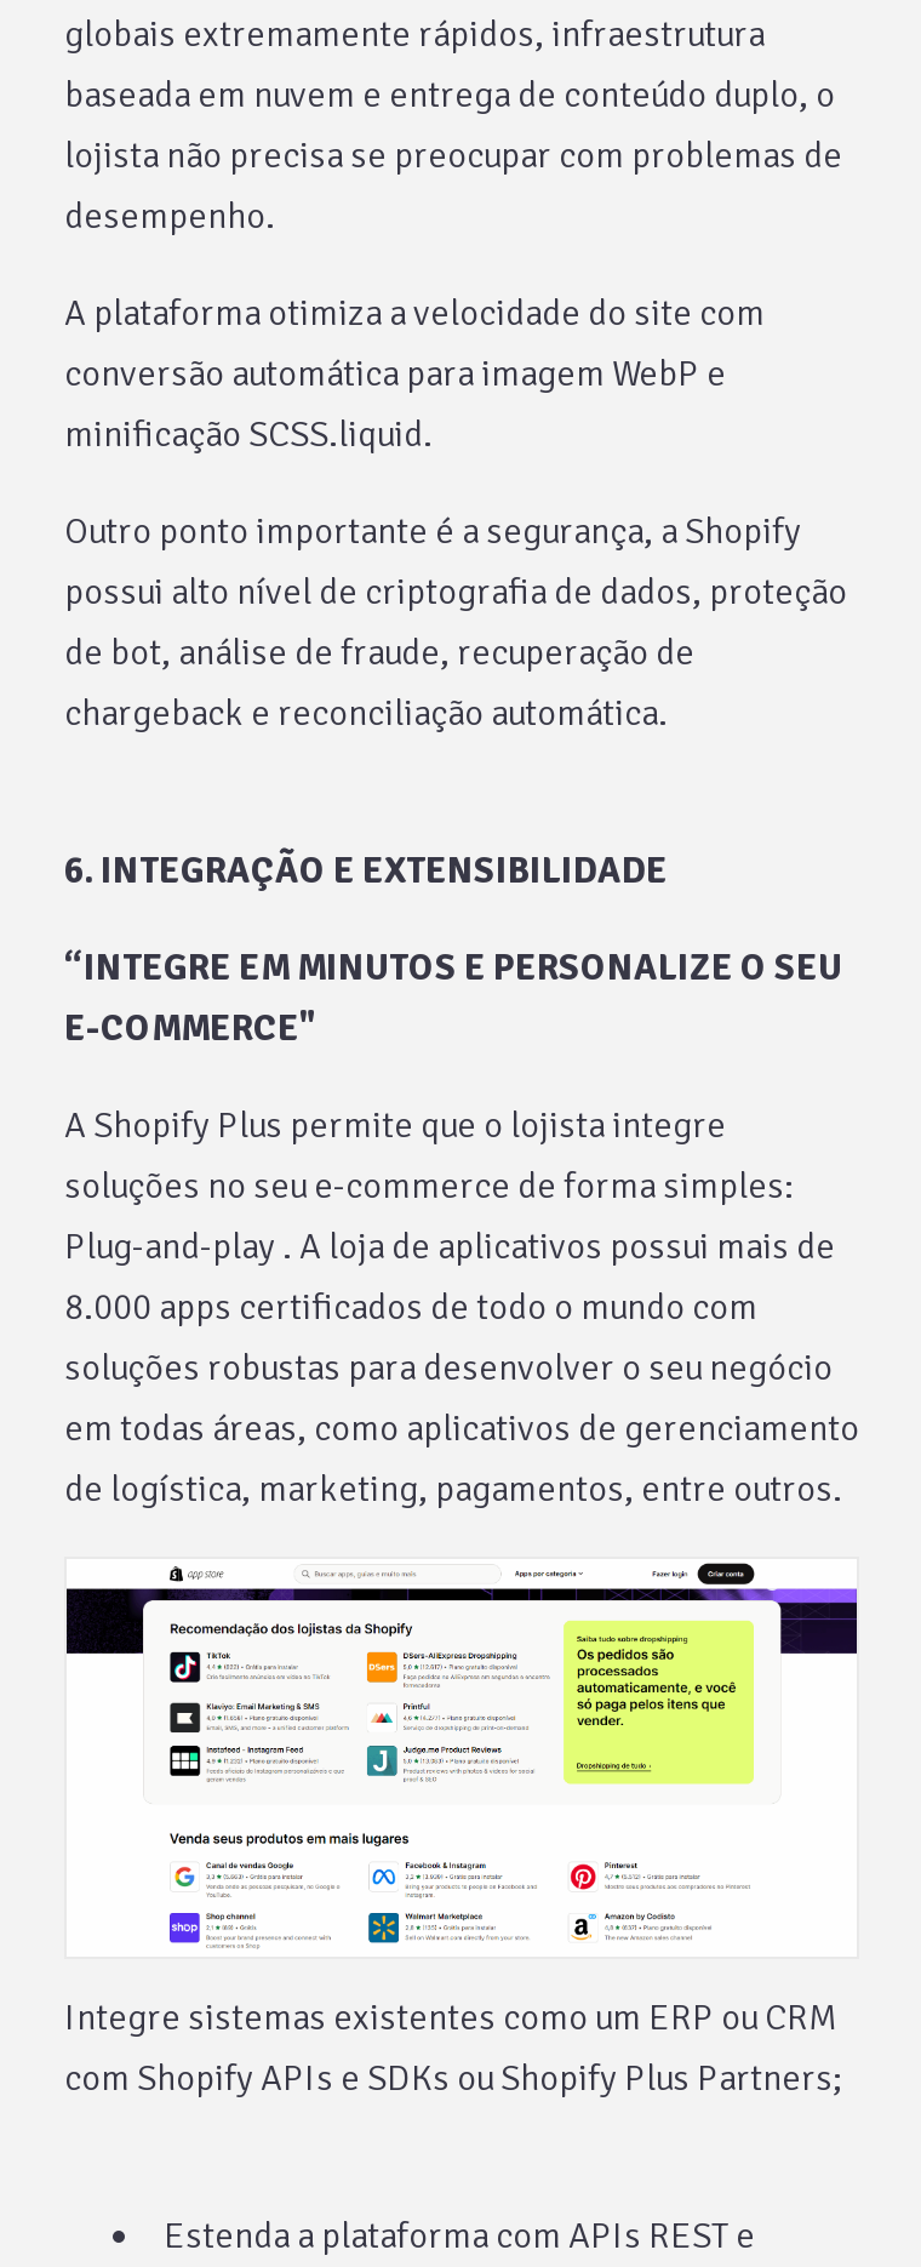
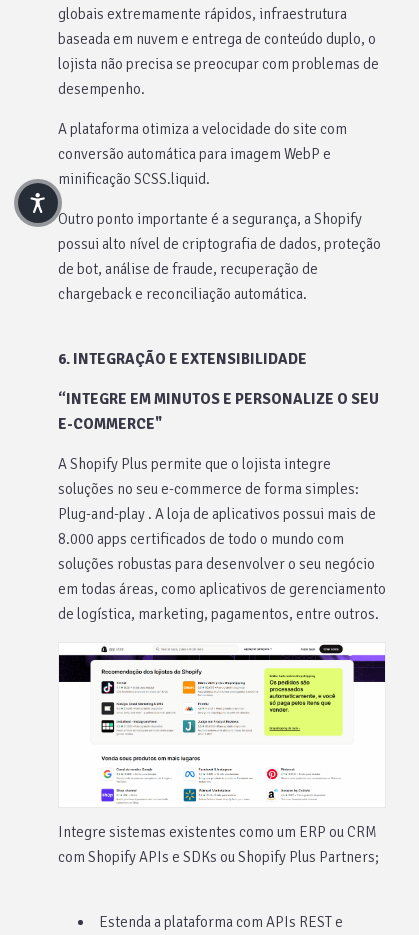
none -> [13,178,63,228] [image]

